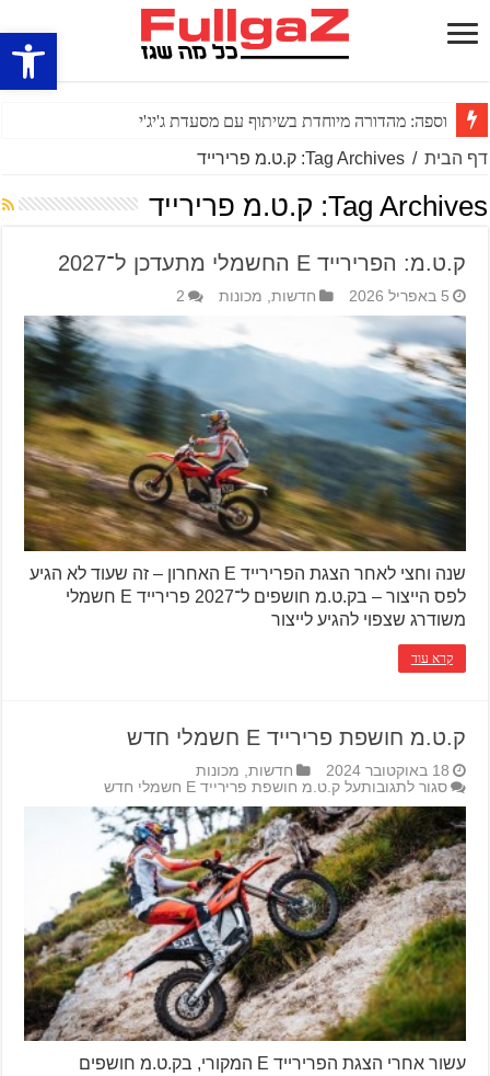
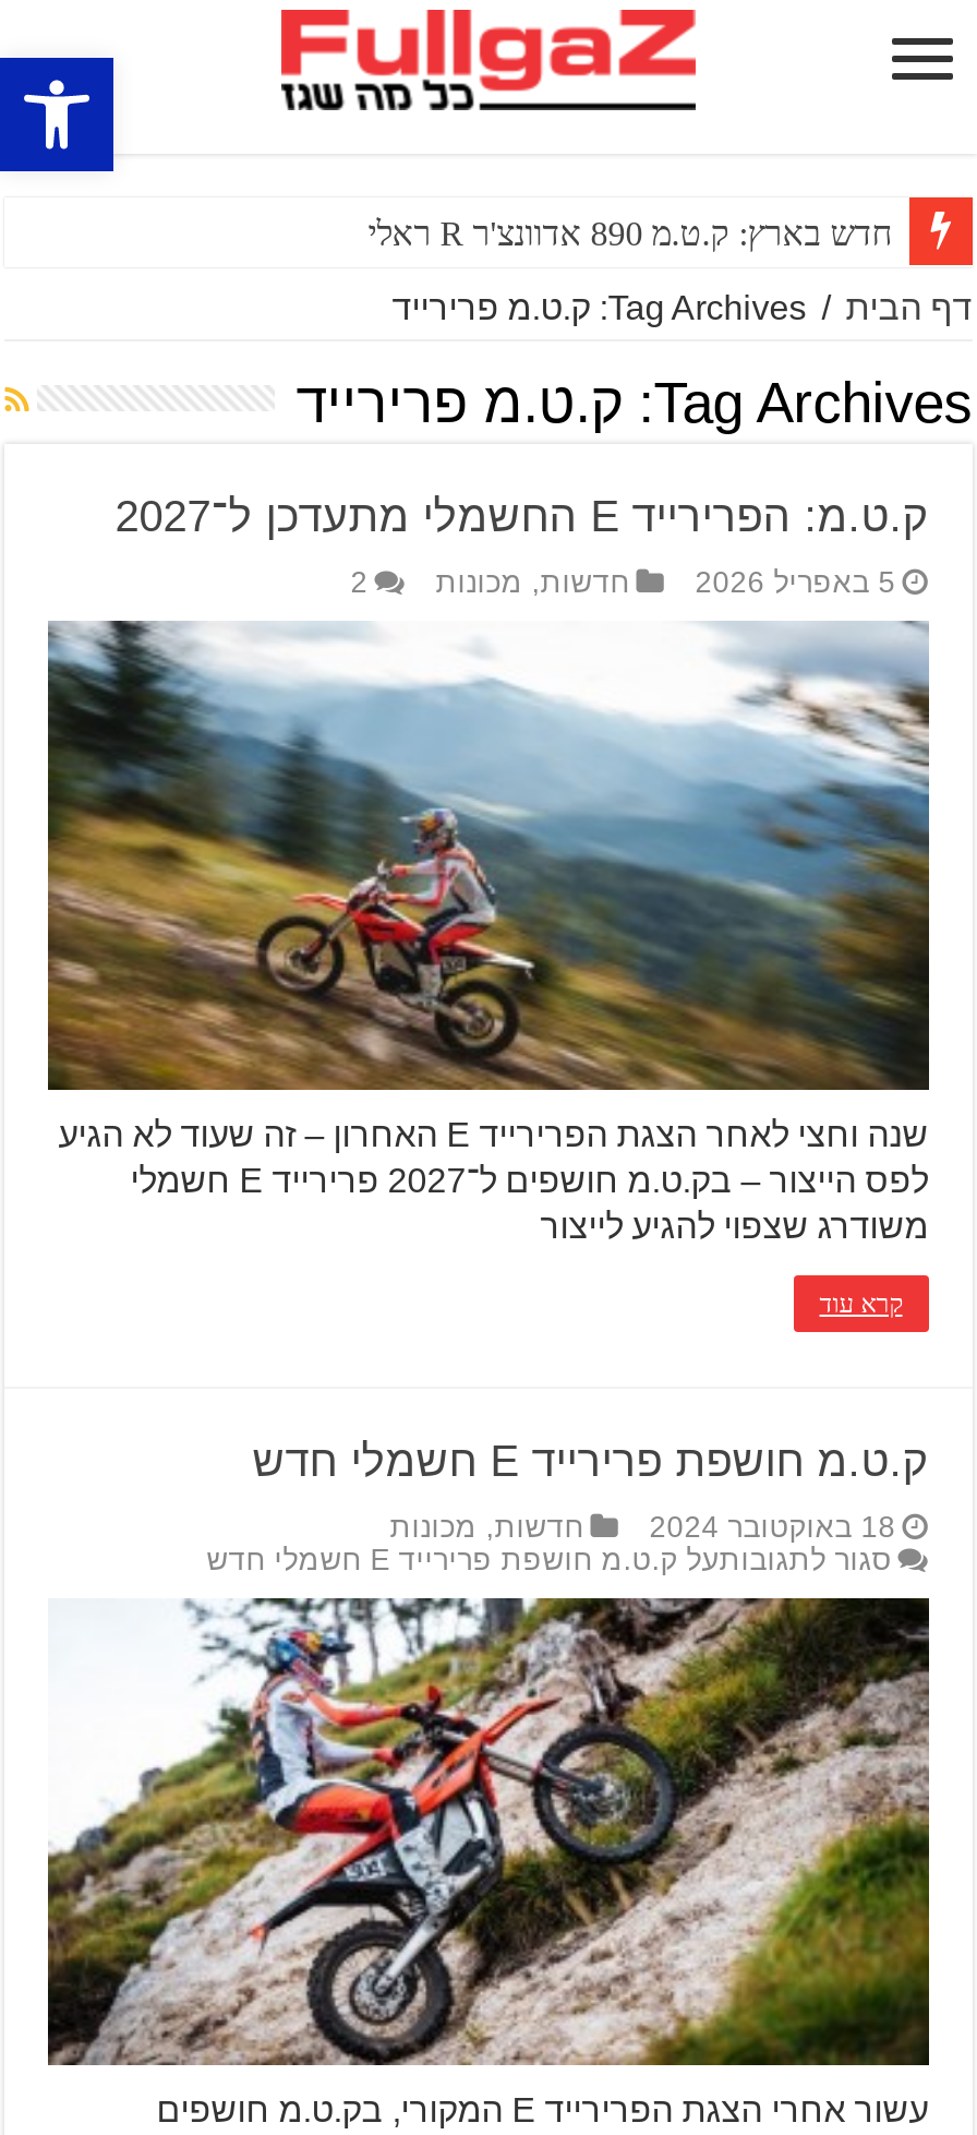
[139,111,447,130] וספה: מהדורה מיוחדת בשיתוף עם מסעדת ג'יג'י -> none

